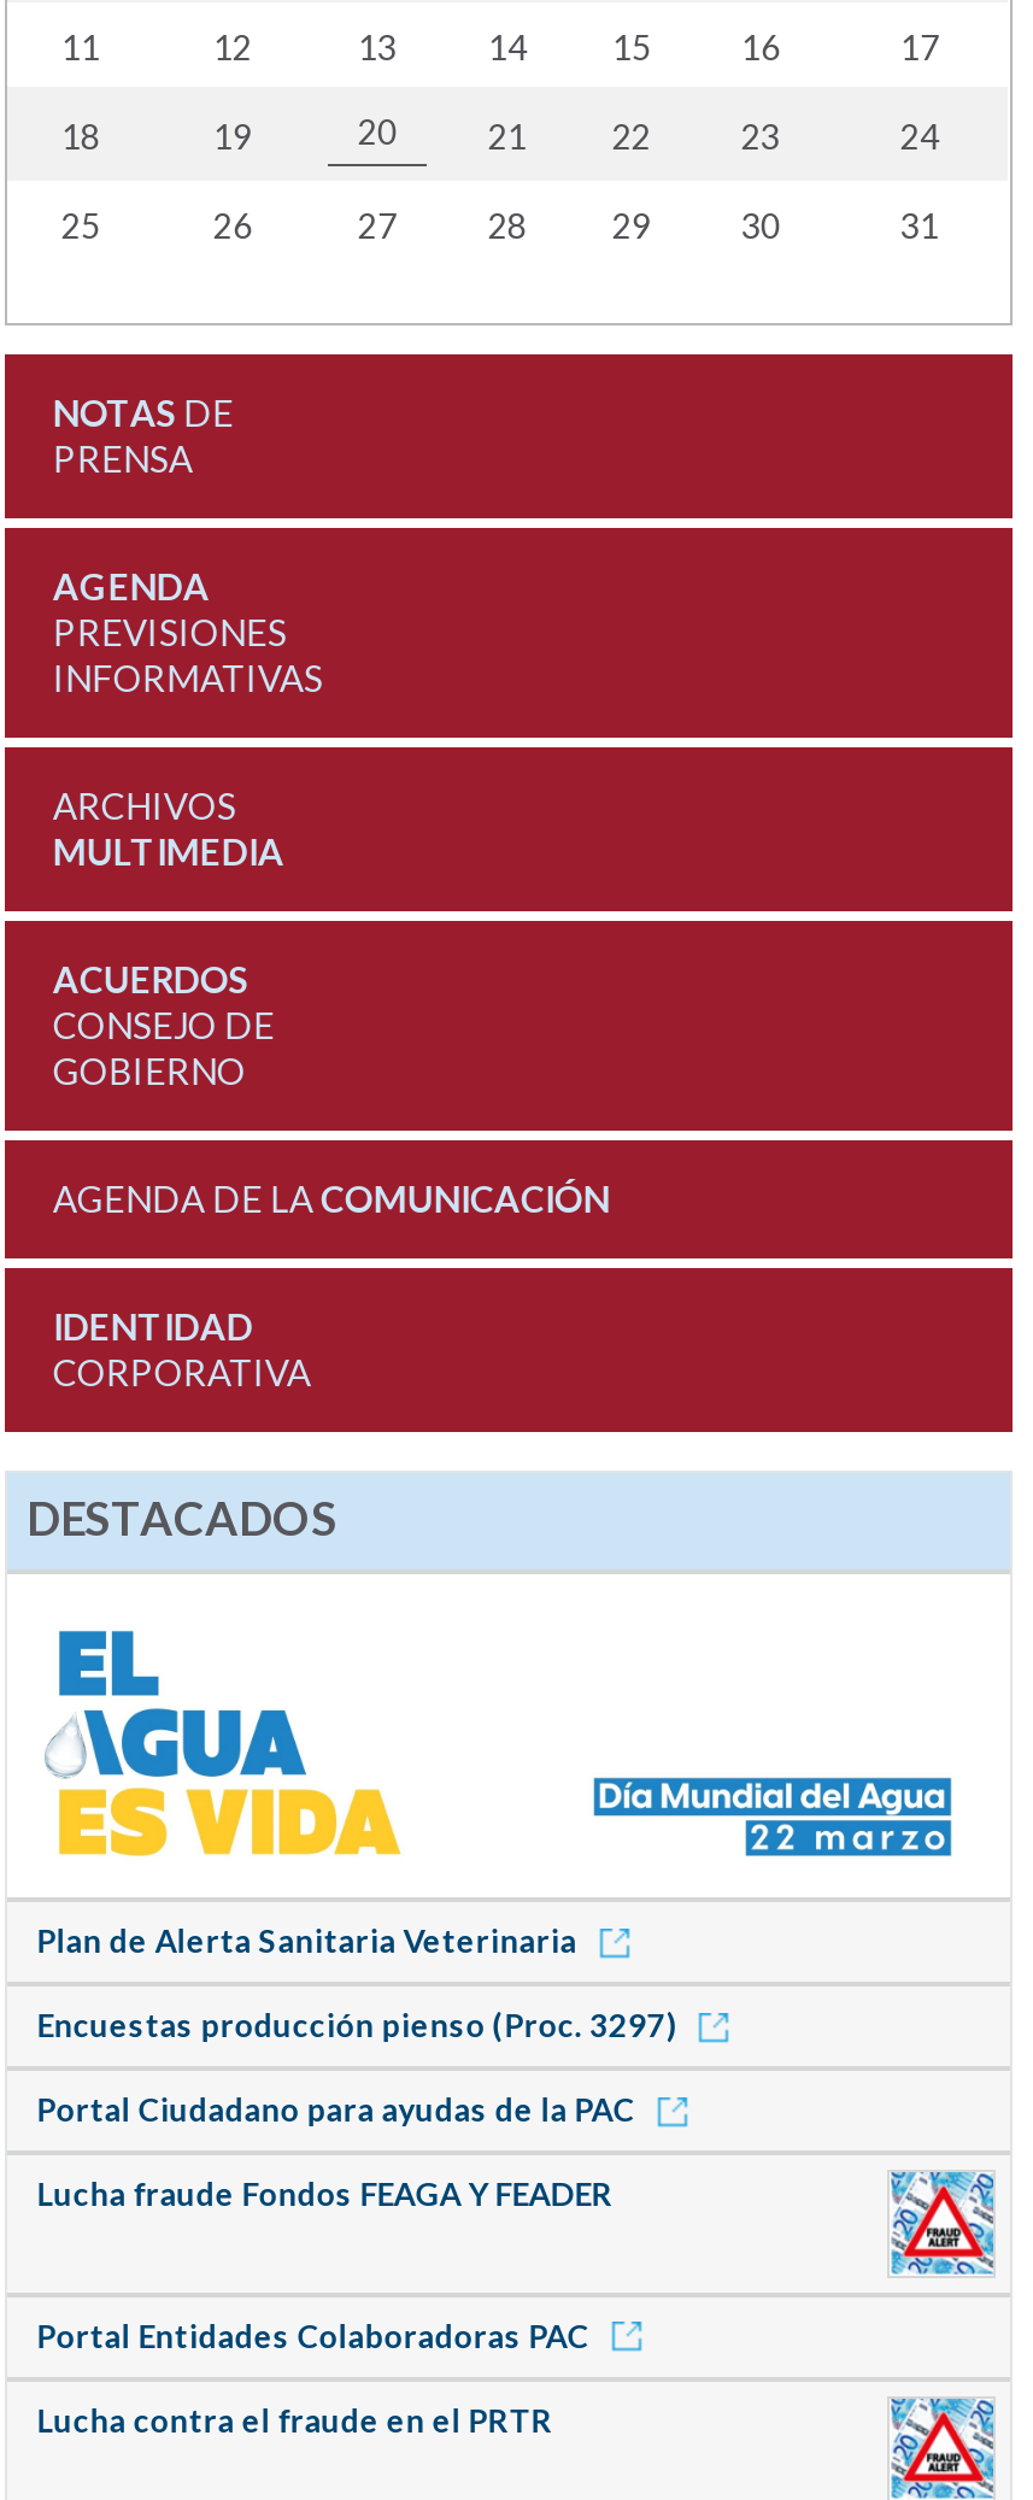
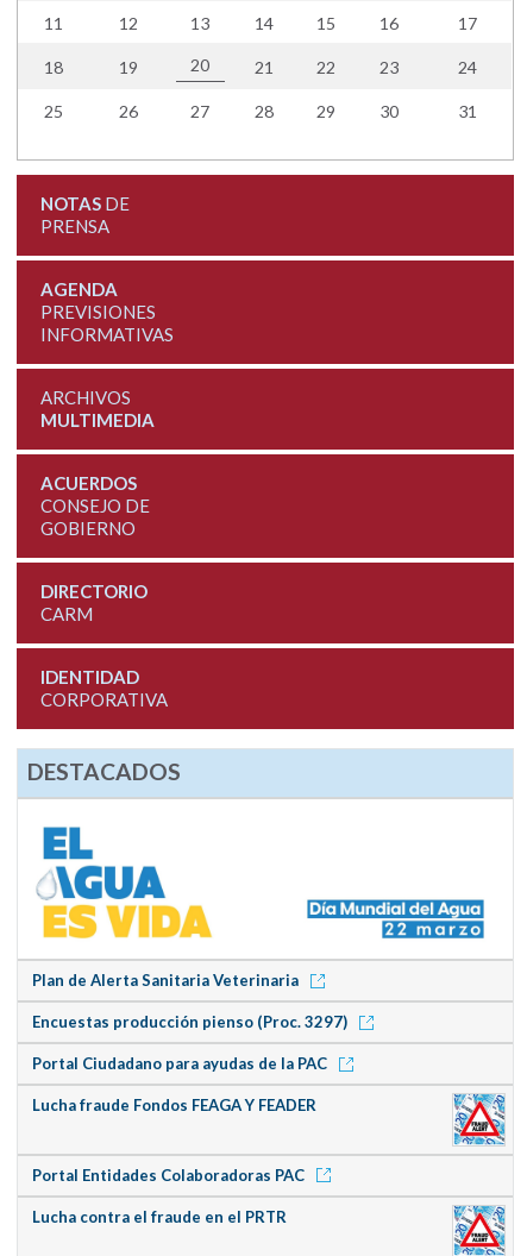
[53,1177,609,1220] AGENDA DE LA COMUNICACIÓN -> [40,581,147,625] DIRECTORIO | CARM

